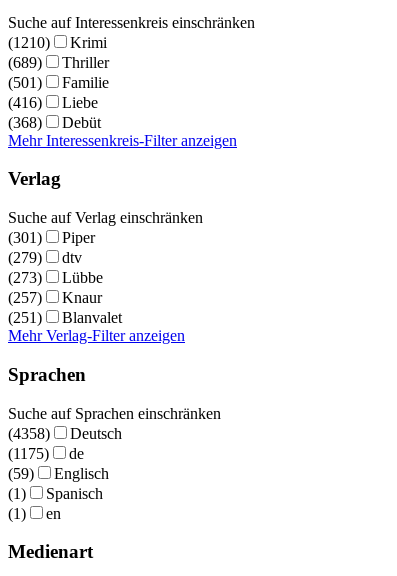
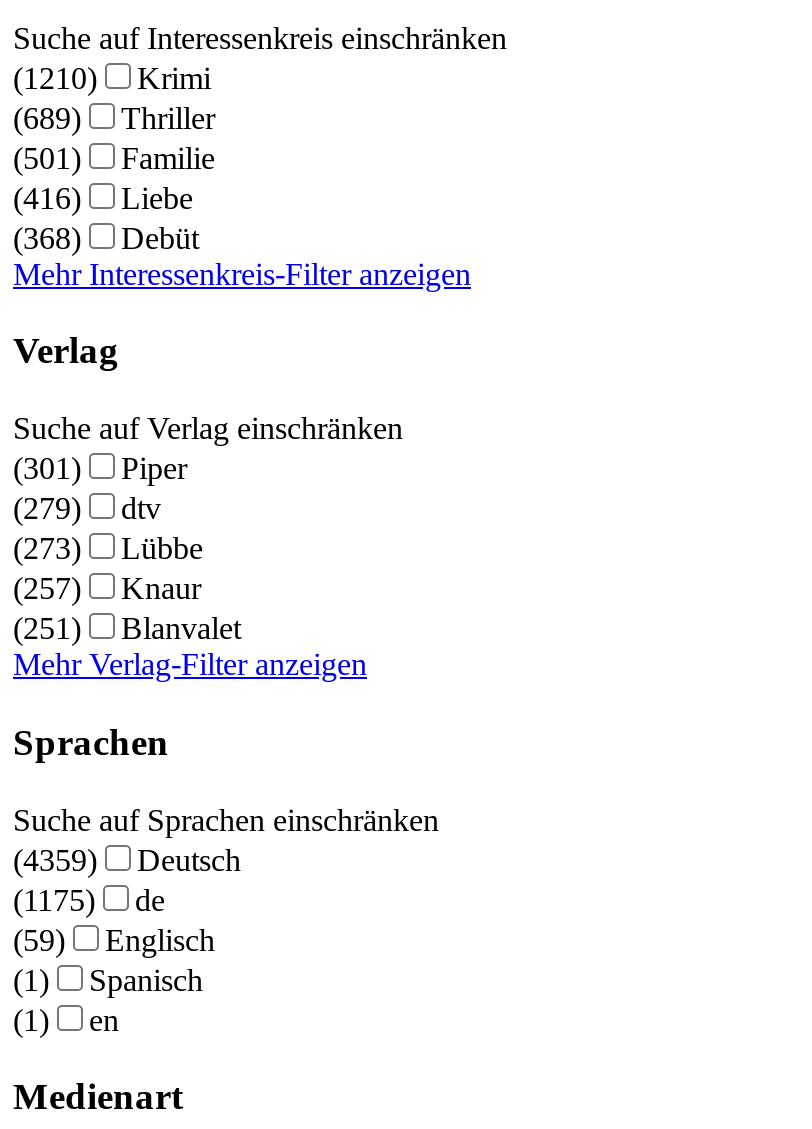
[8,425,122,442] (4358) Deutsch -> [13,842,241,876] (4359) Deutsch

